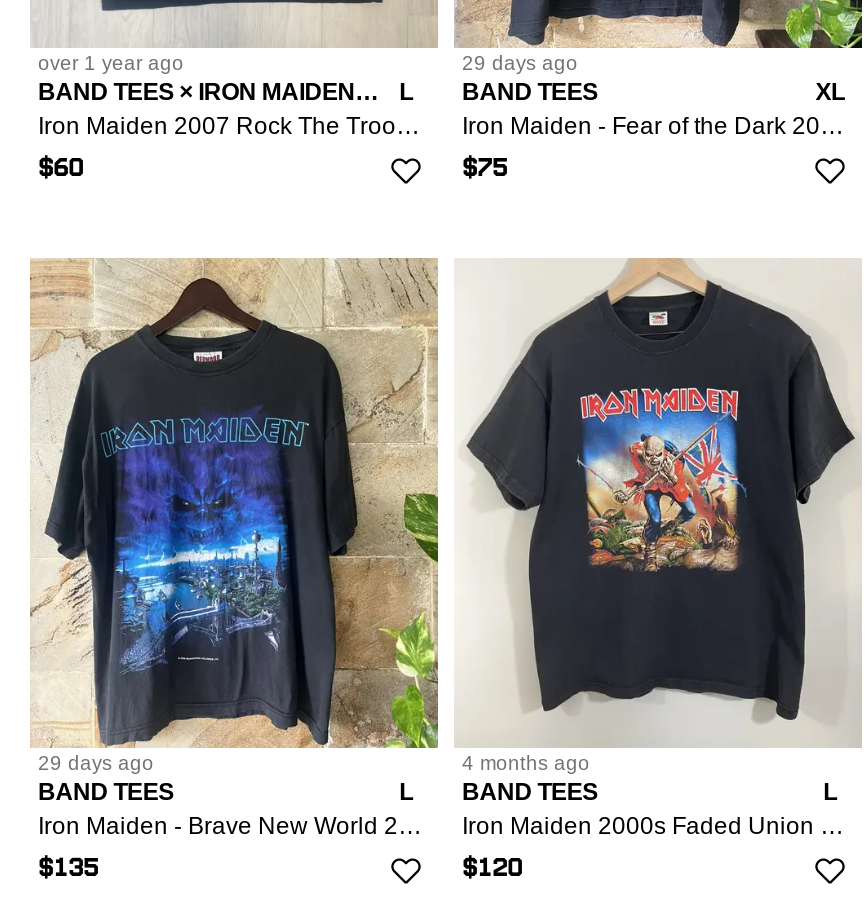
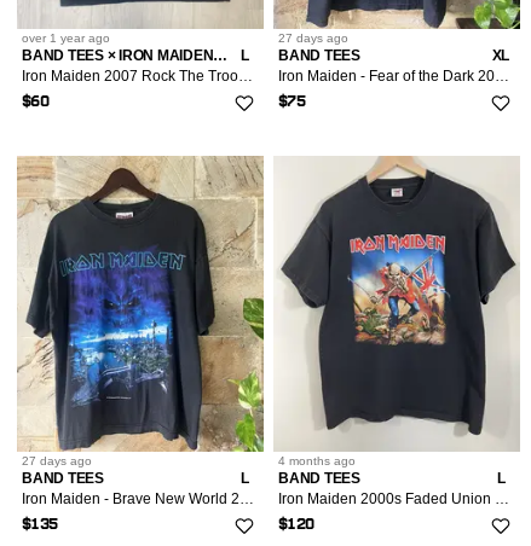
[462,52,578,74] 29 days ago -> [278,31,348,44] 27 days ago
[38,751,154,773] 29 days ago -> [22,454,92,467] 27 days ago

